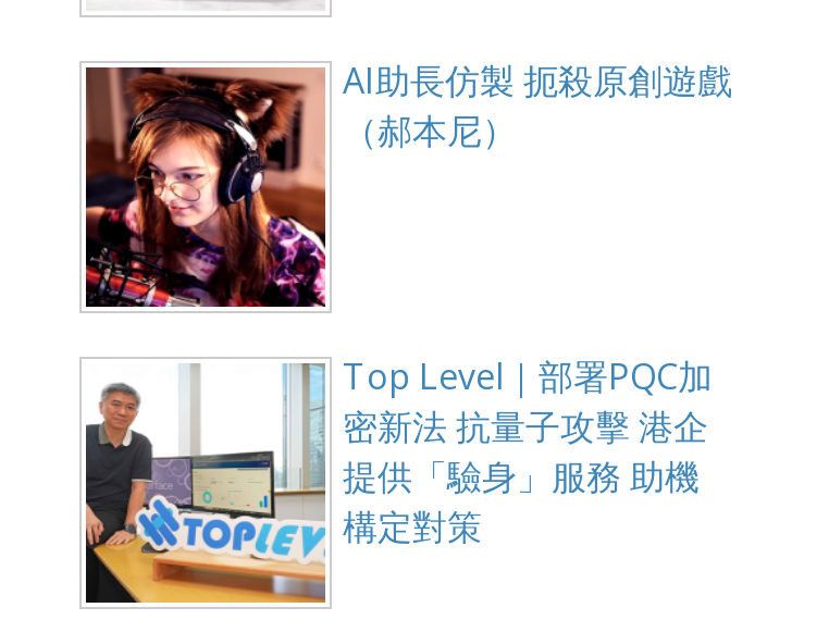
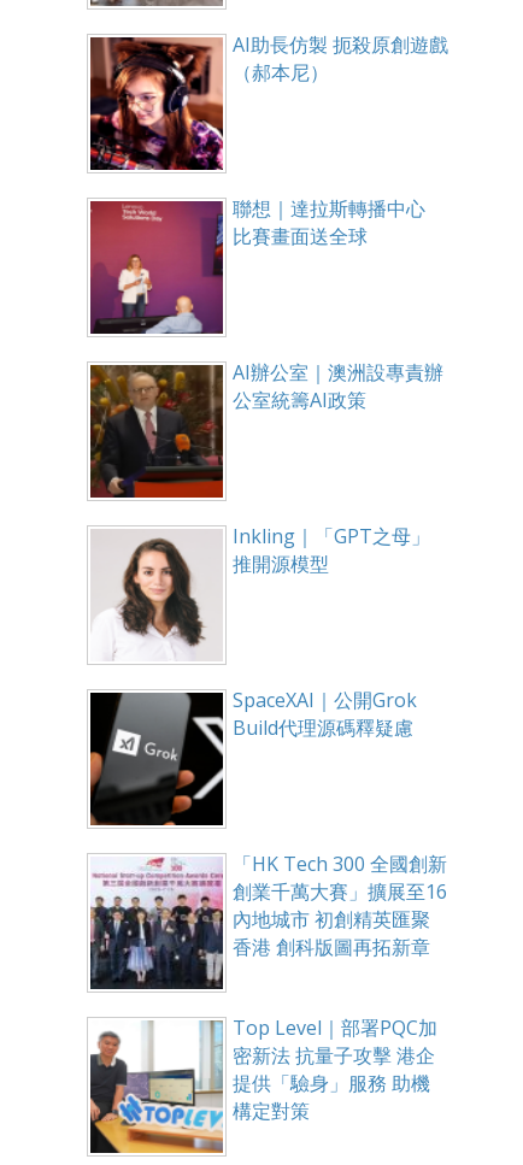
none -> [89,195,425,335] [image] | 聯想｜達拉斯轉播中心 | 比賽畫面送全球
none -> [89,359,443,499] [image] | AI辦公室｜澳洲設專責辦 | 公室統籌AI政策
none -> [89,687,417,826] [image] | SpaceXAI｜公開Grok | Build代理源碼釋疑慮
none -> [89,851,447,990] [image] | 「HK Tech 300 全國創新 | 創業千萬大賽」擴展至16 | 內地城市 初創精英匯聚 | 香港 創科版圖再拓新章
none -> [116,523,430,647] [image] | Inkling｜「GPT之母」 | 推開源模型

